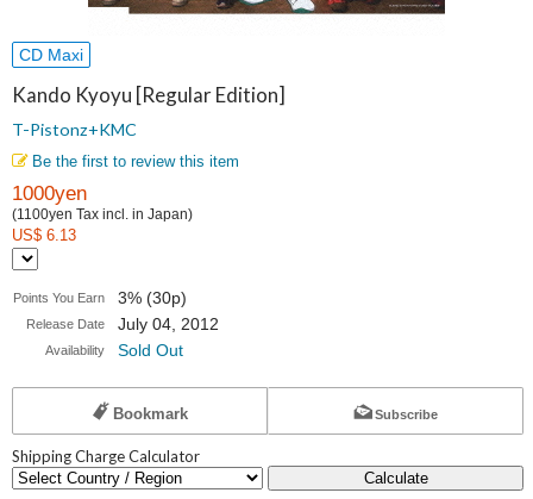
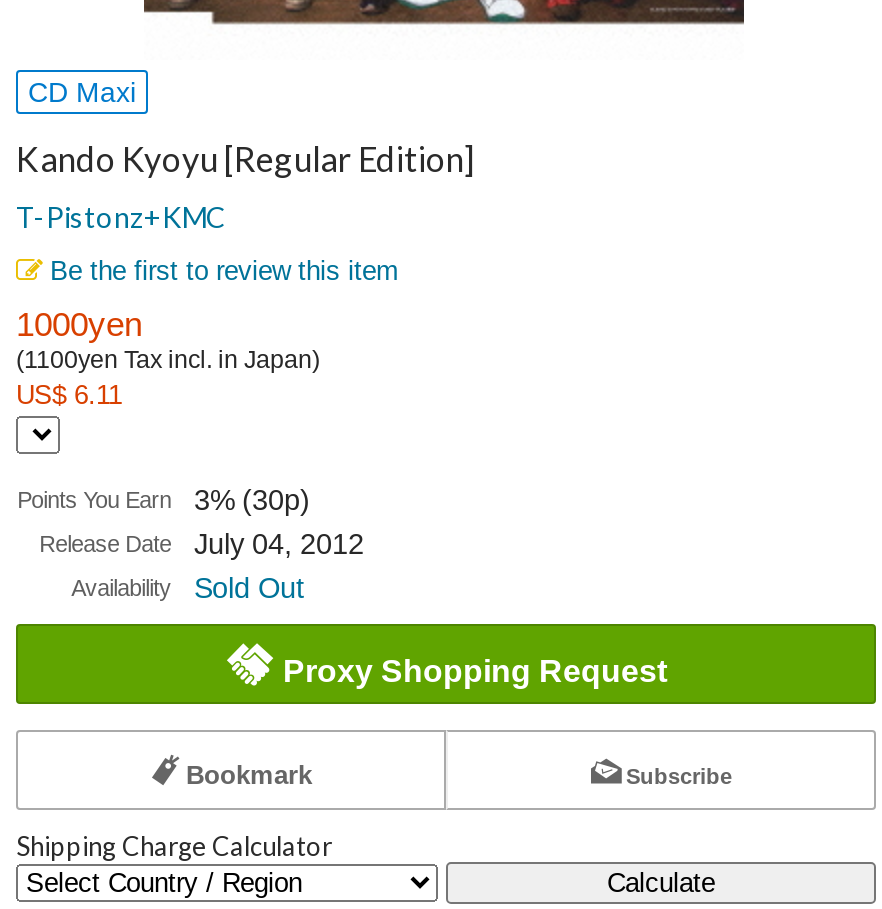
[12,226,76,244] US$ 6.13 -> [16,379,122,409] US$ 6.11
none -> [283,654,667,688] Proxy Shopping Request

